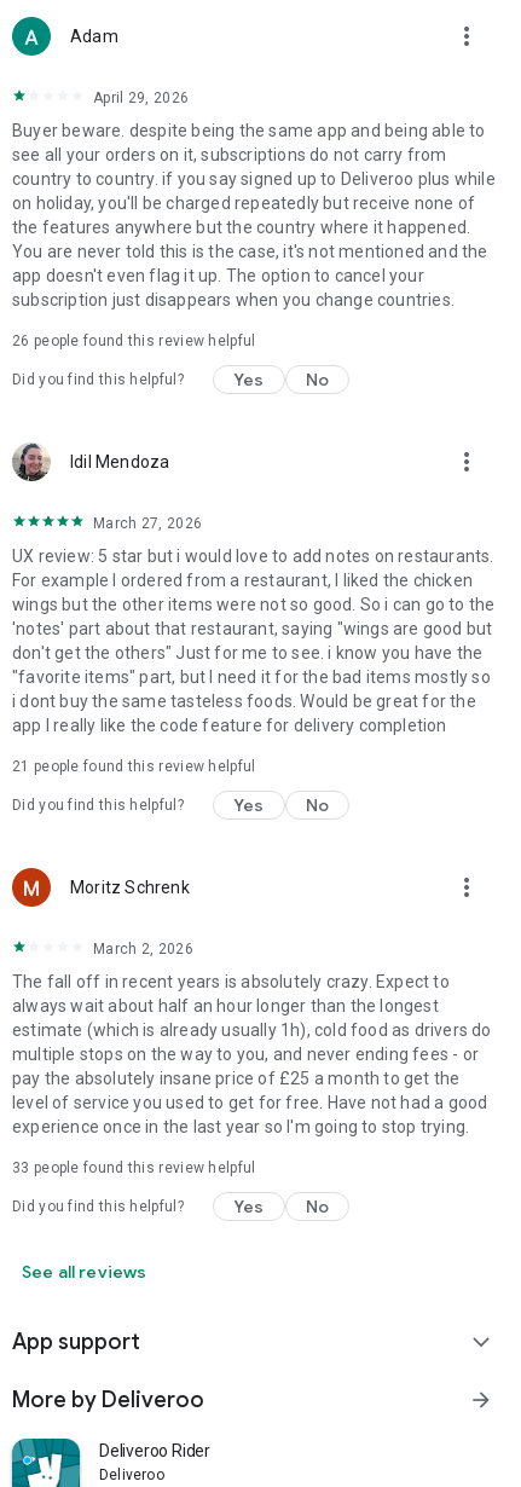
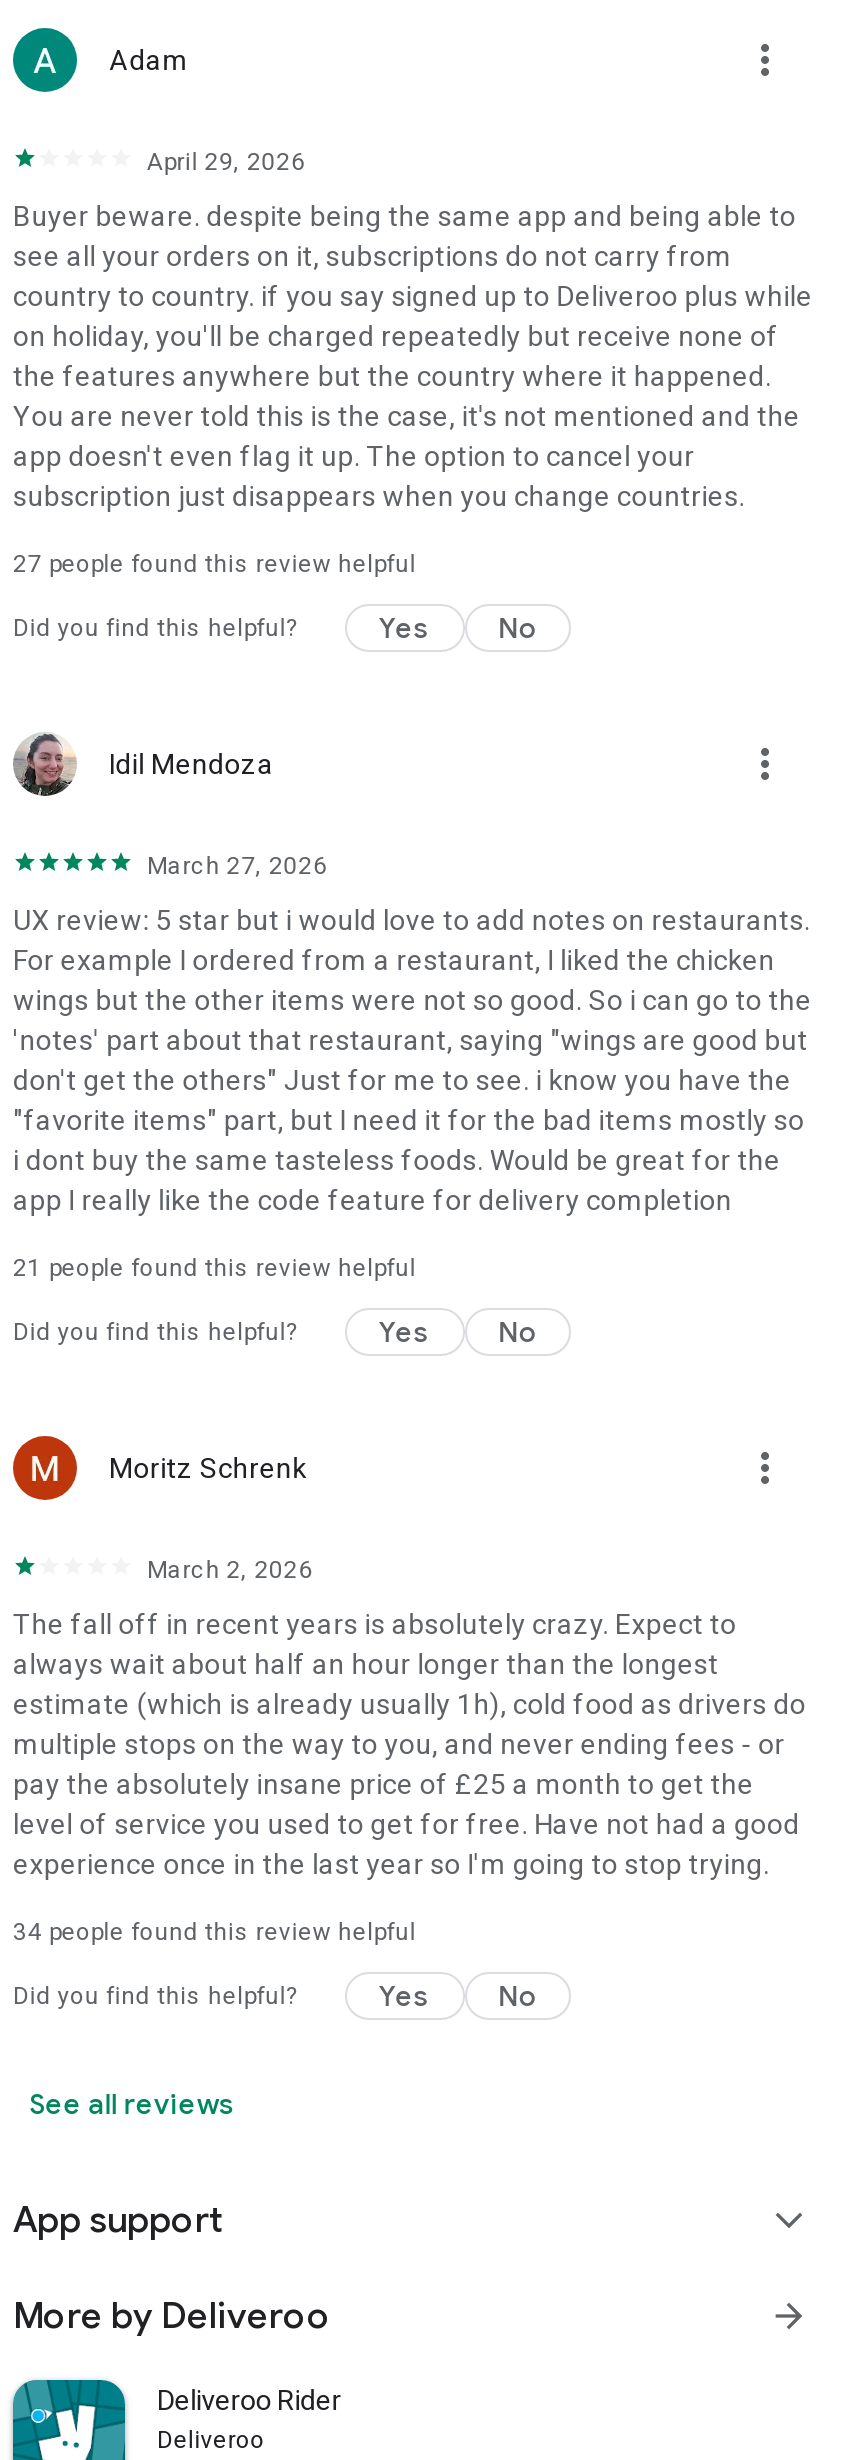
[12,332,256,349] 26 people found this review helpful -> [13,550,416,578] 27 people found this review helpful
[12,1159,256,1176] 33 people found this review helpful -> [13,1918,416,1946] 34 people found this review helpful

